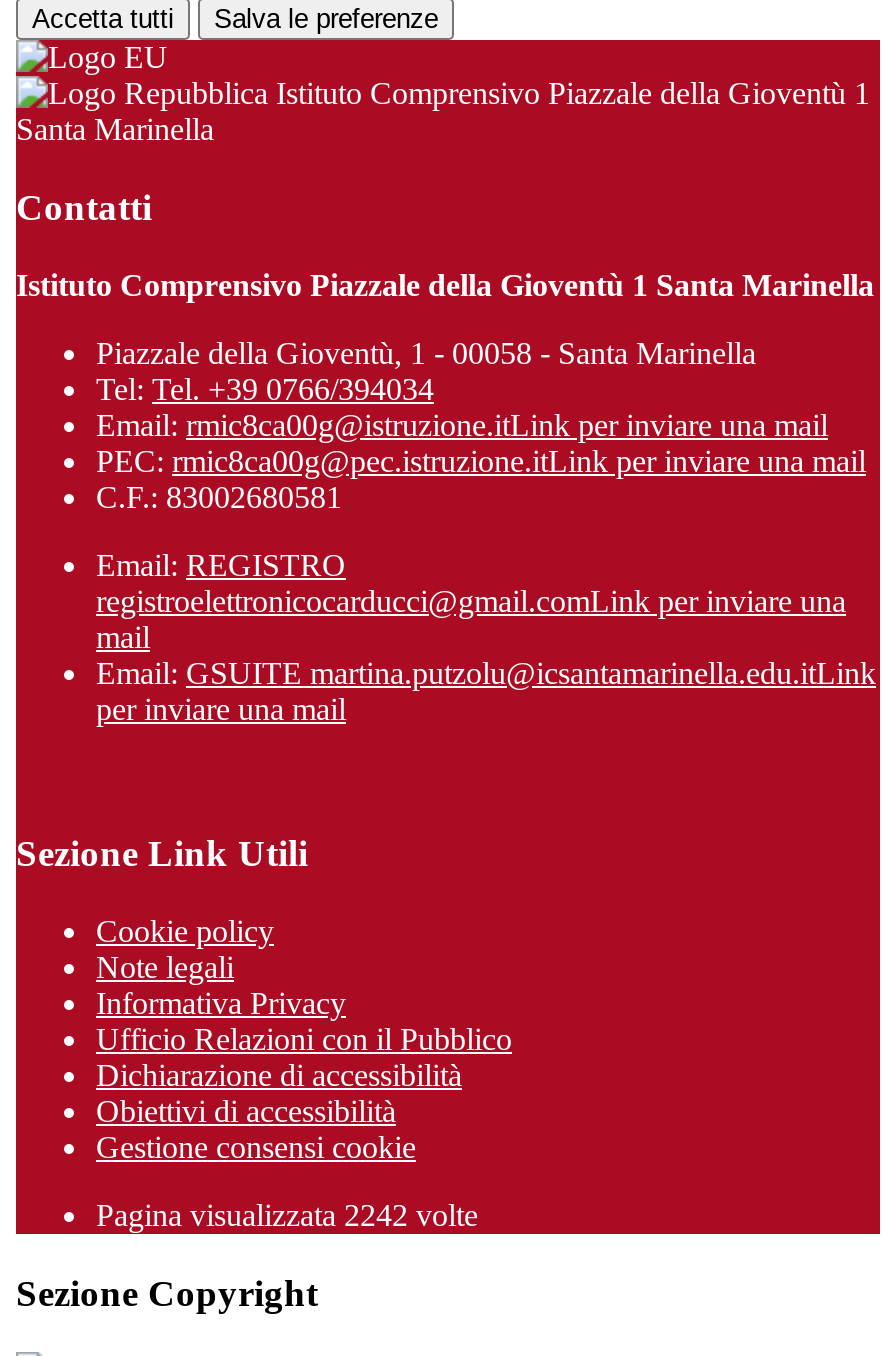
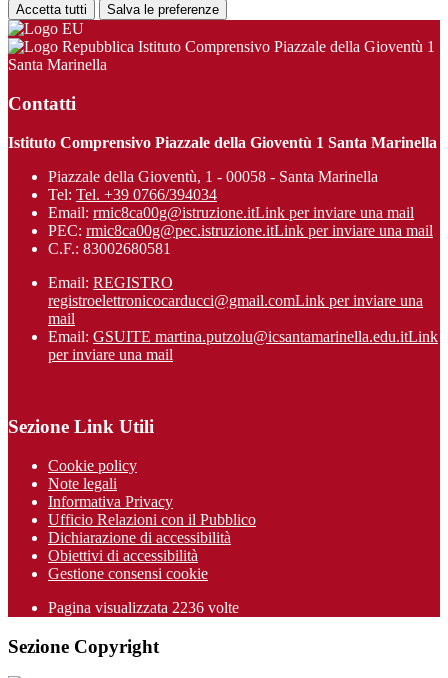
[96,1198,478,1232] Pagina visualizzata 2242 volte -> [48,599,239,616] Pagina visualizzata 2236 volte

